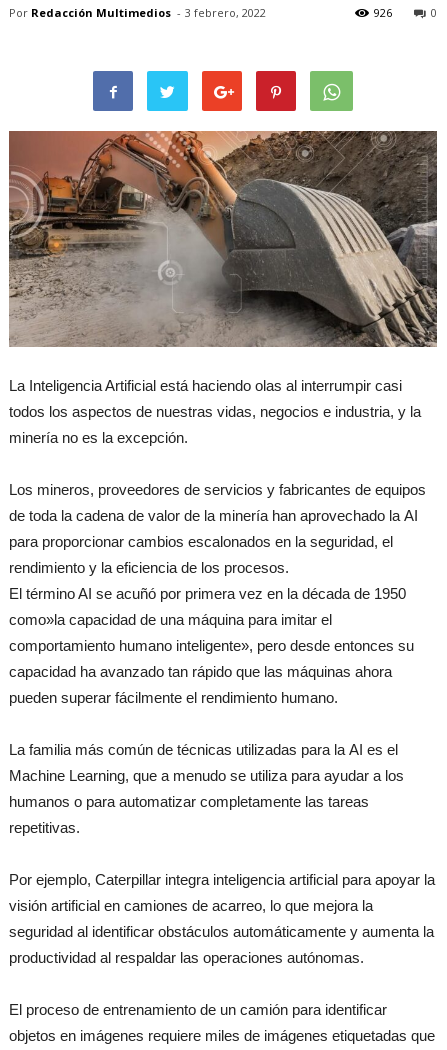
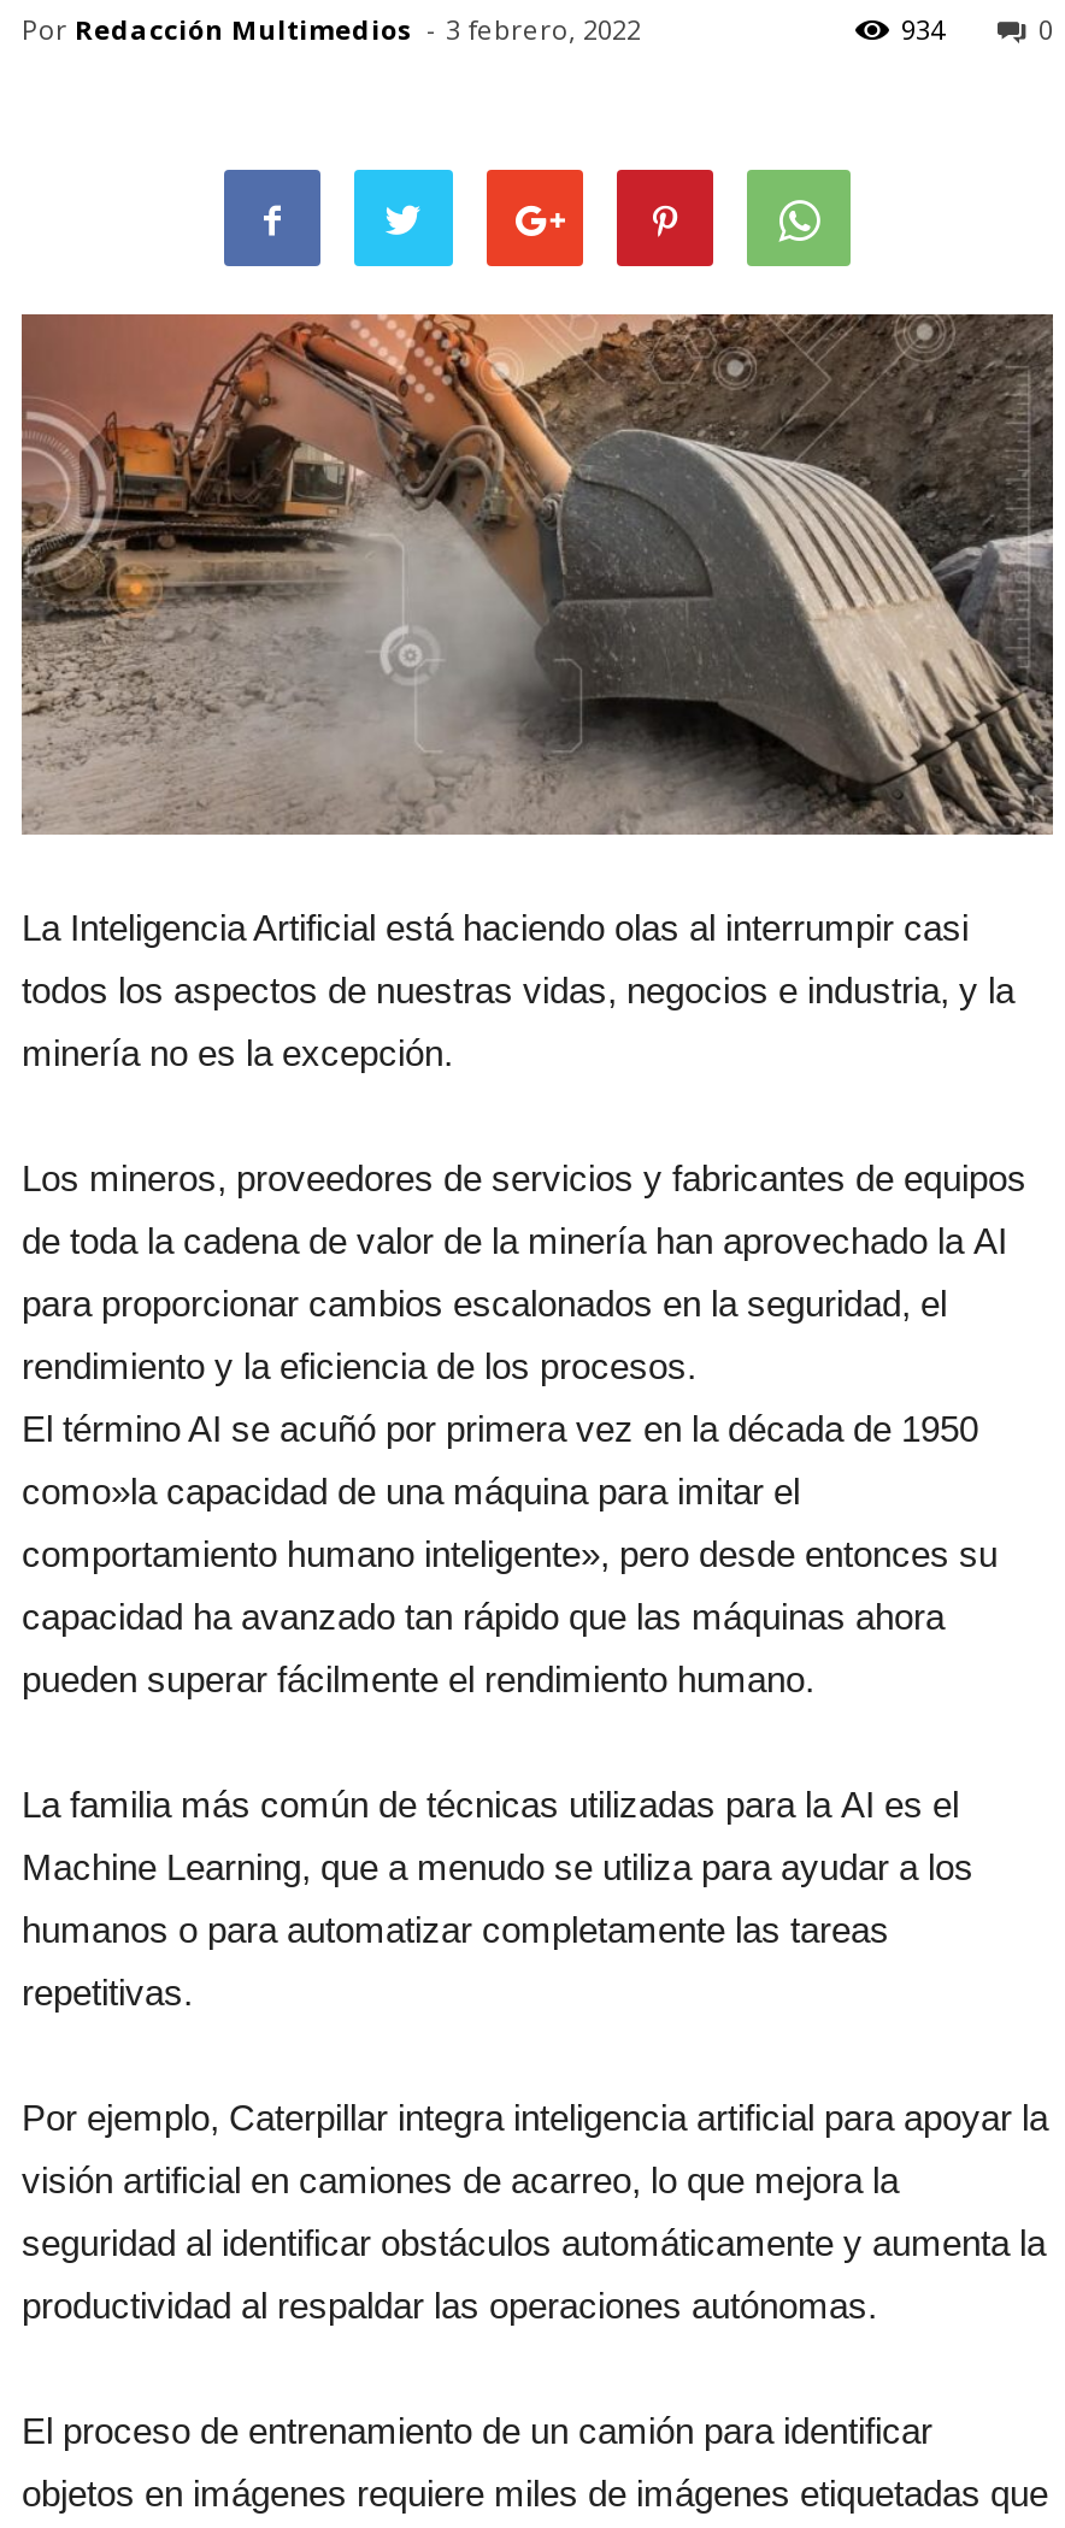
[374,5,392,20] 926 -> [901,11,945,47] 934

